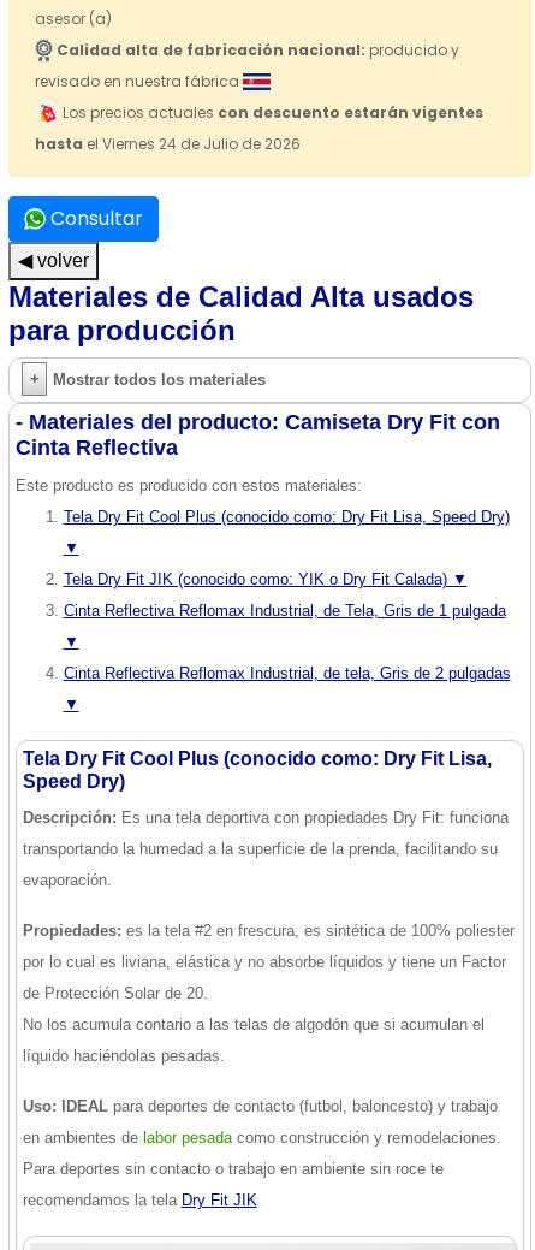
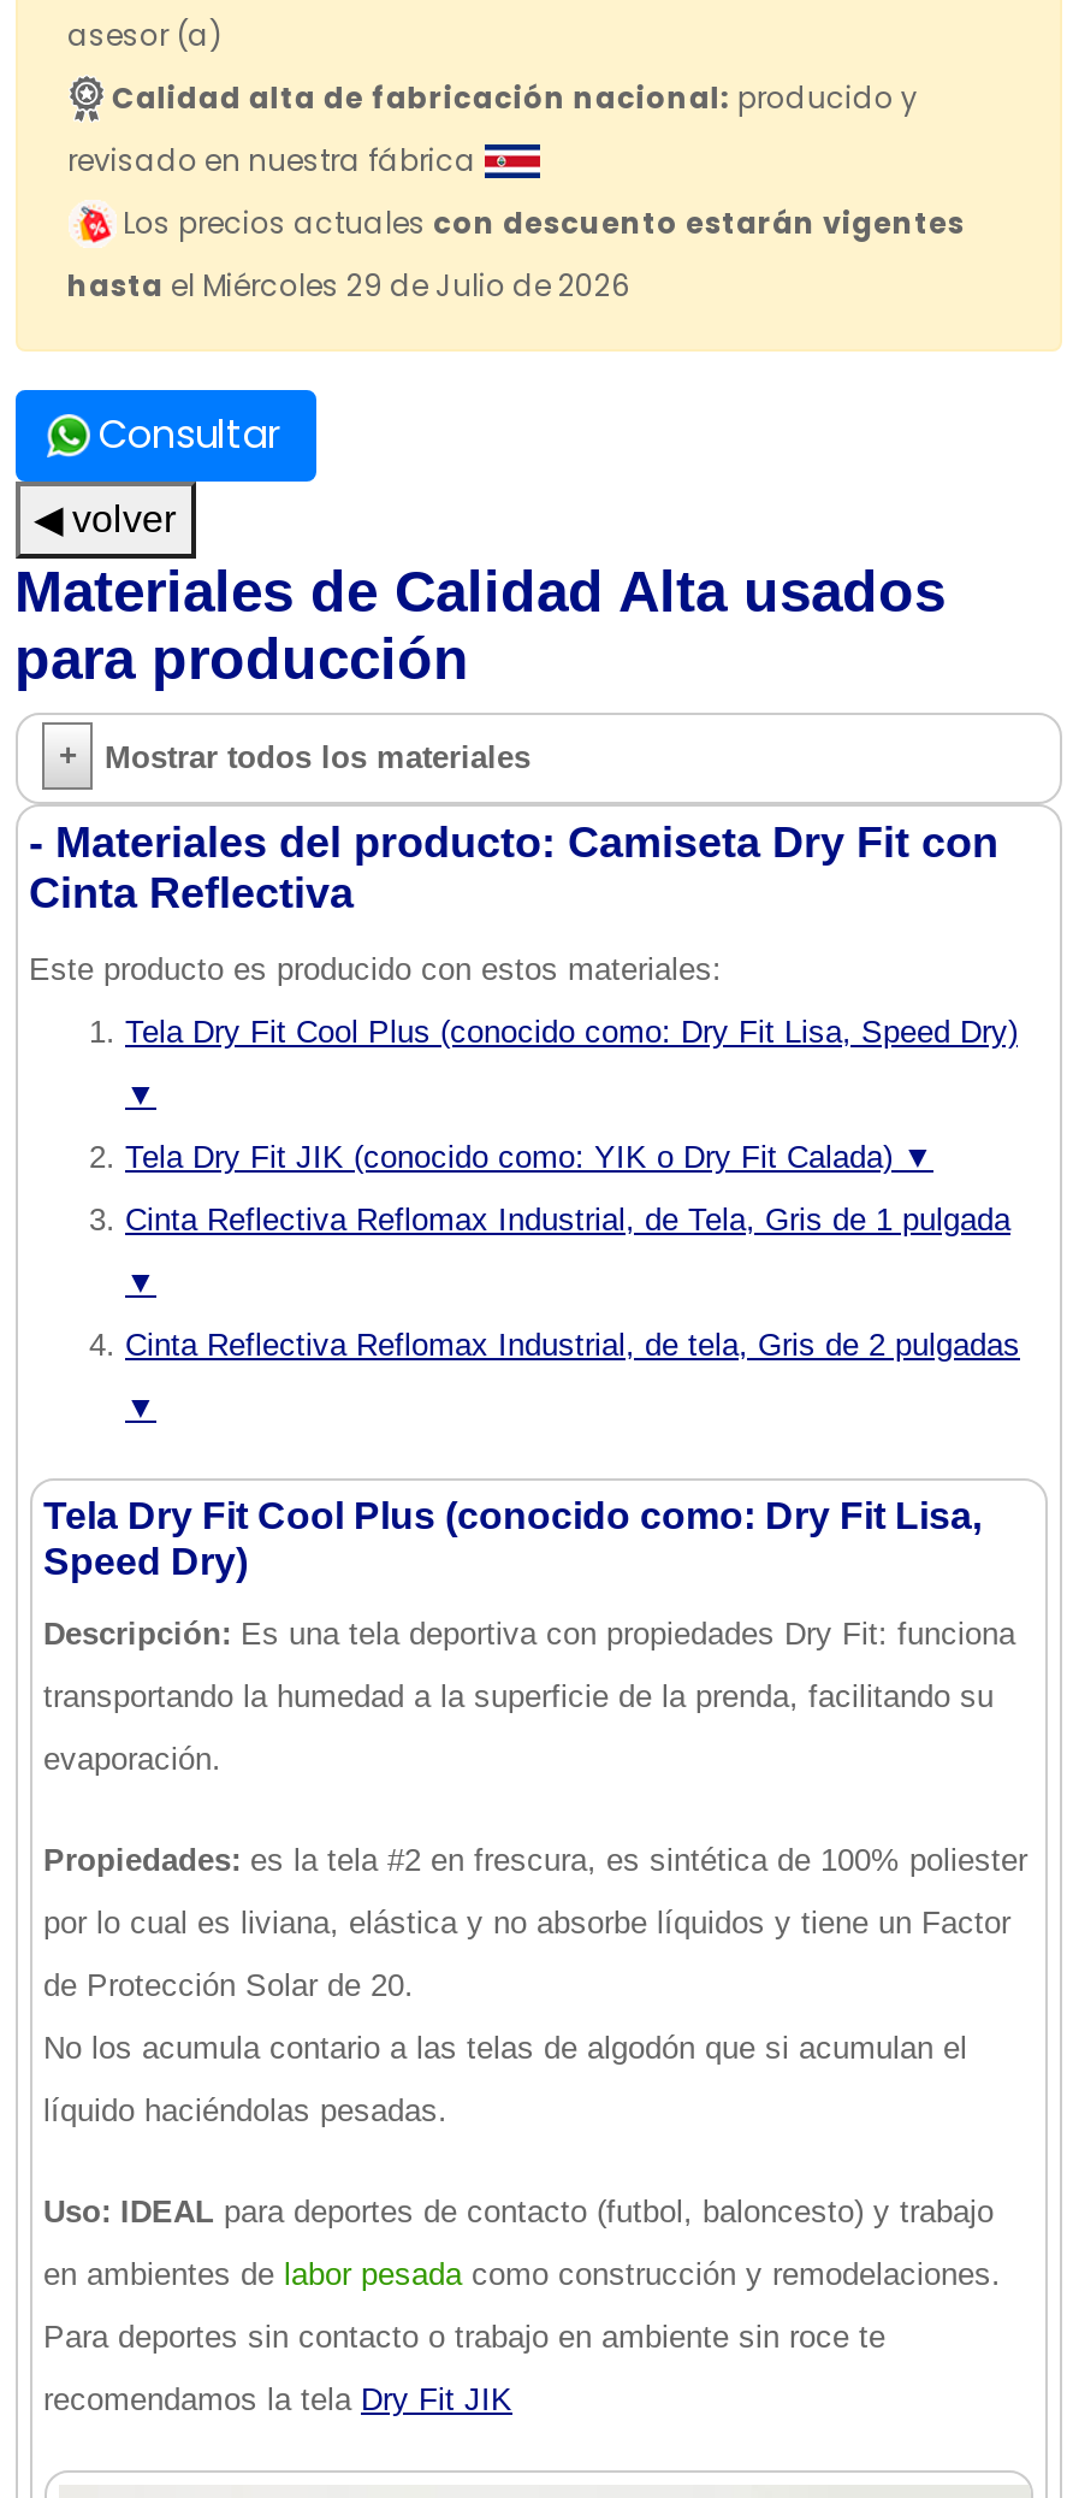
[34,133,300,154] hasta el Viernes 24 de Julio de 2026 -> [67,264,630,305] hasta el Miércoles 29 de Julio de 2026

